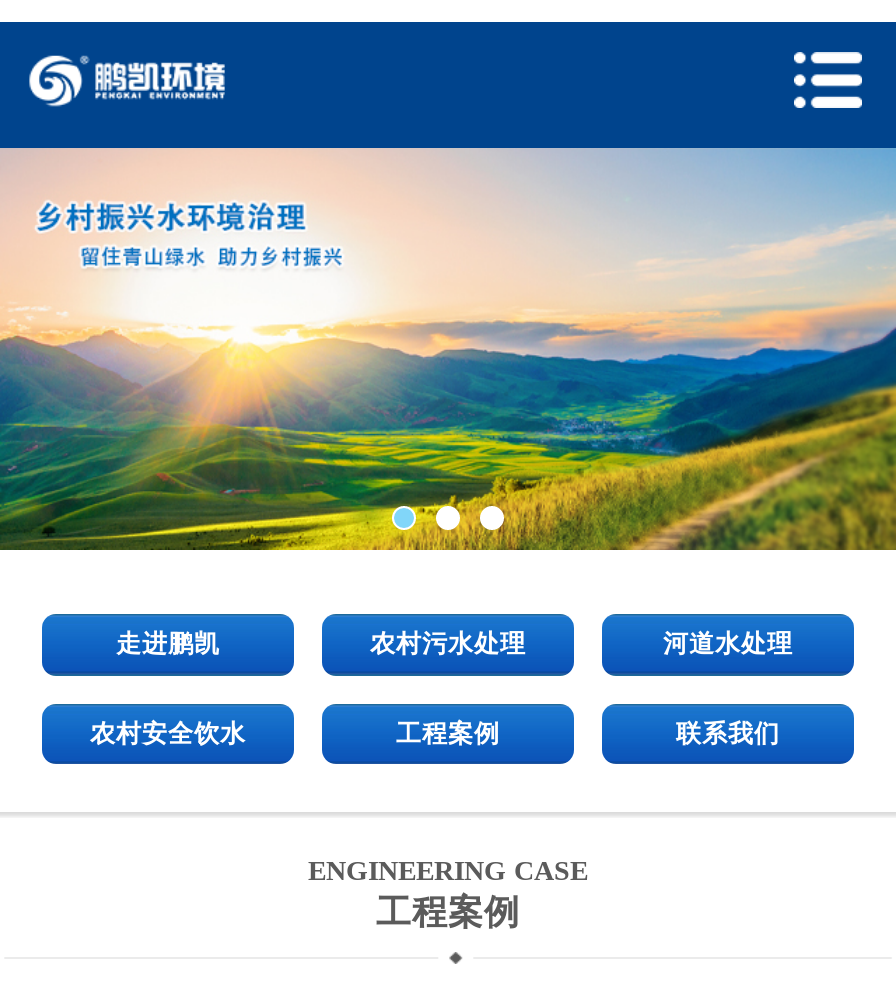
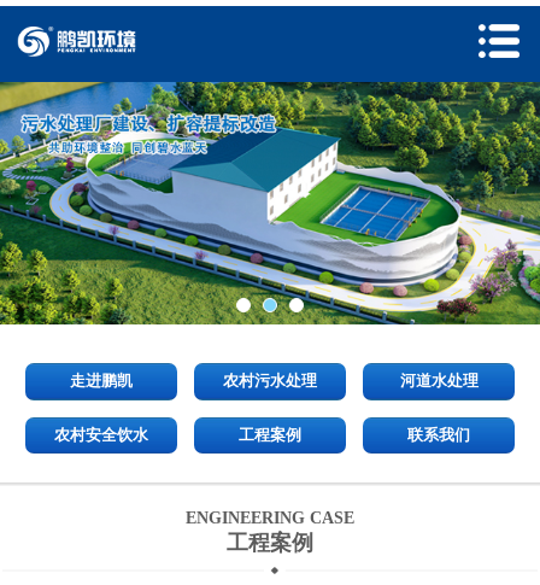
[6,146,890,552] [image] -> [4,81,536,326] [image]

